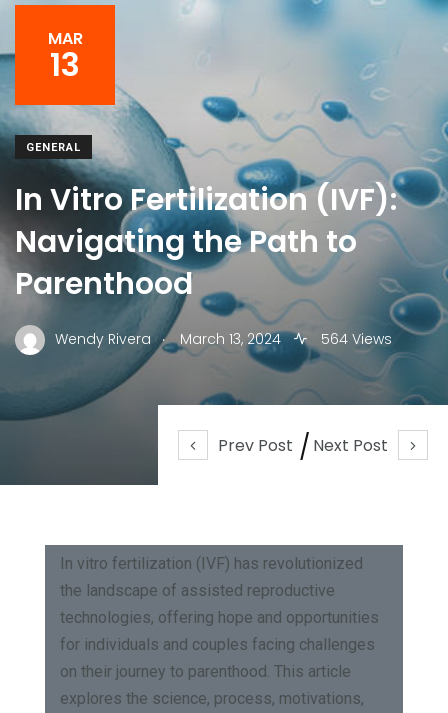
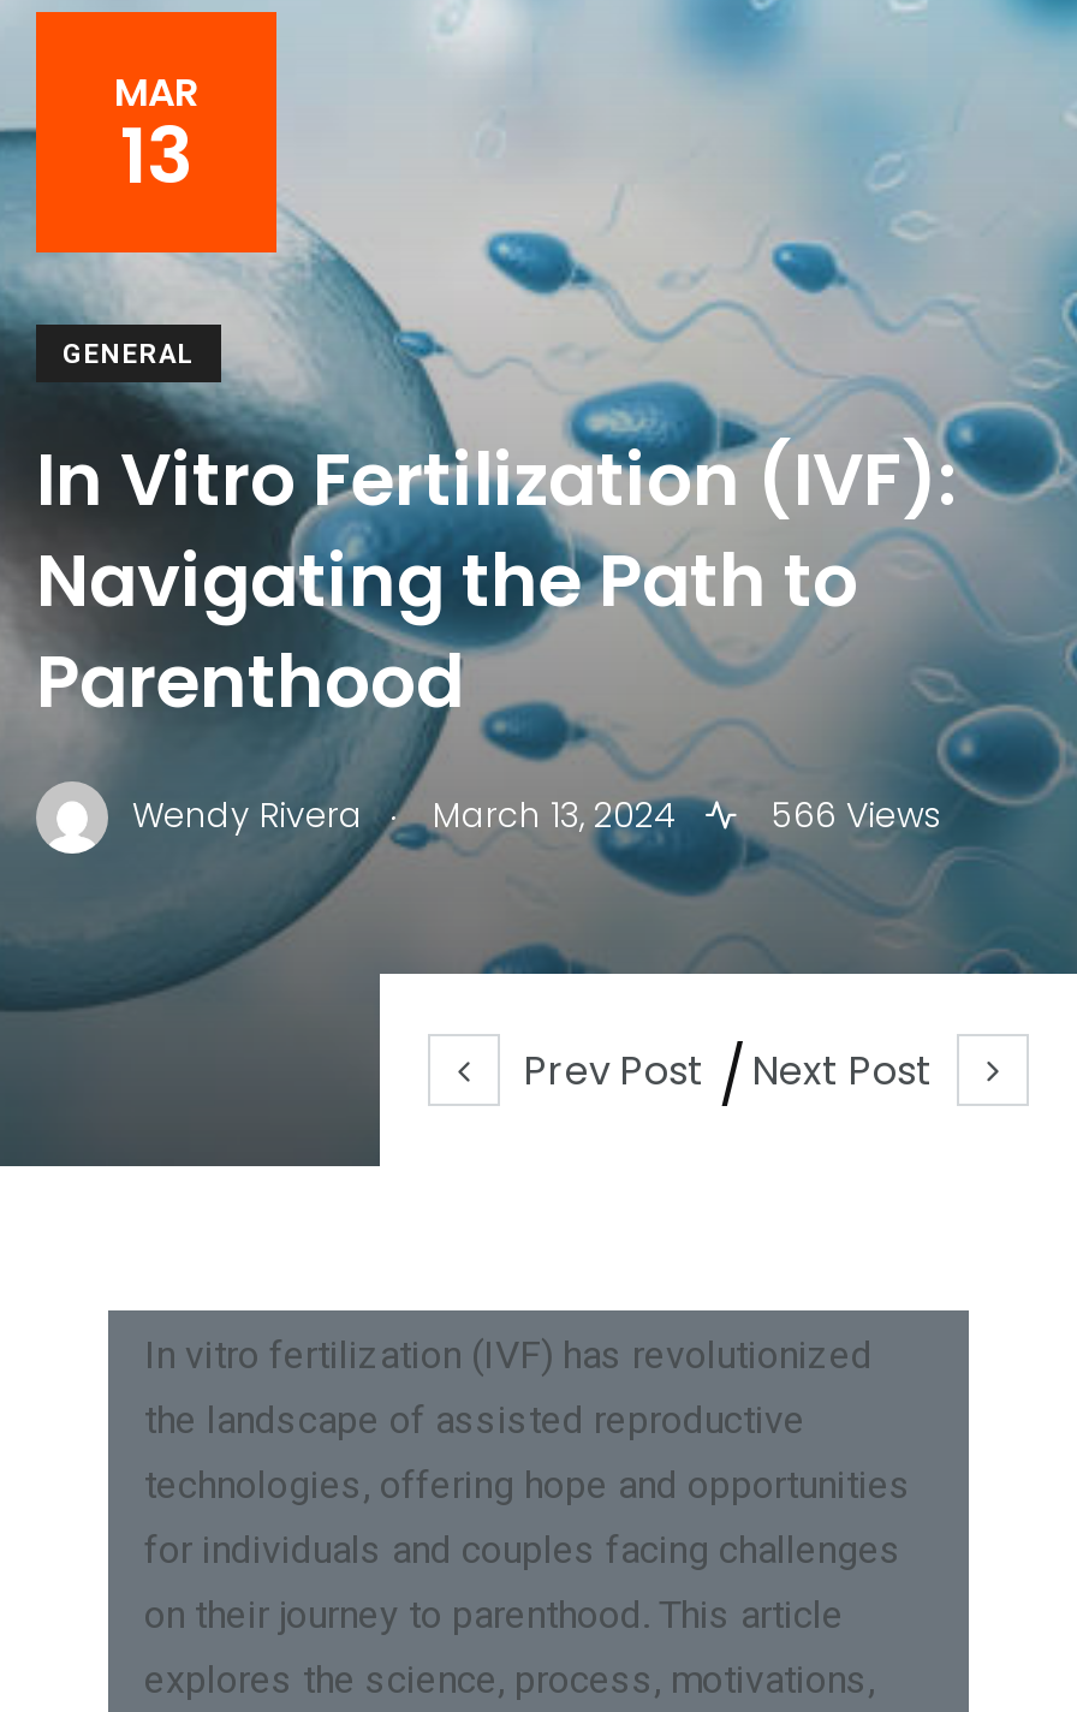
[55,326,392,349] Wendy Rivera . March 13, 2024 564 Views -> [132,784,942,839] Wendy Rivera . March 13, 2024 566 Views

